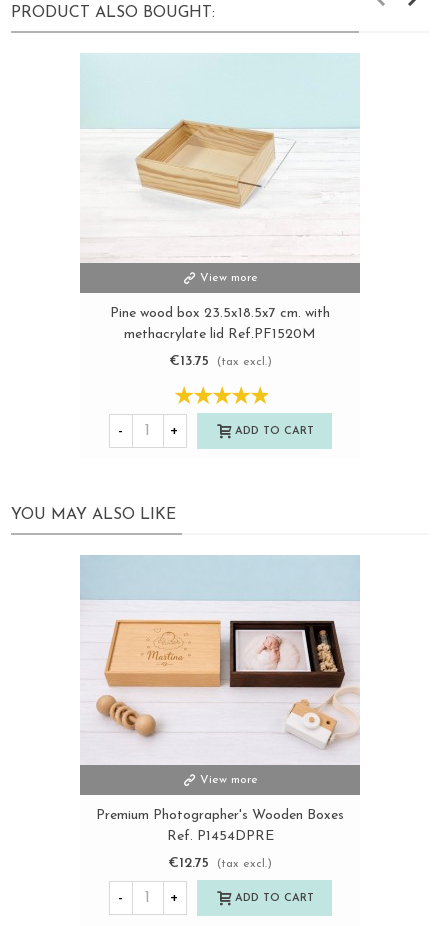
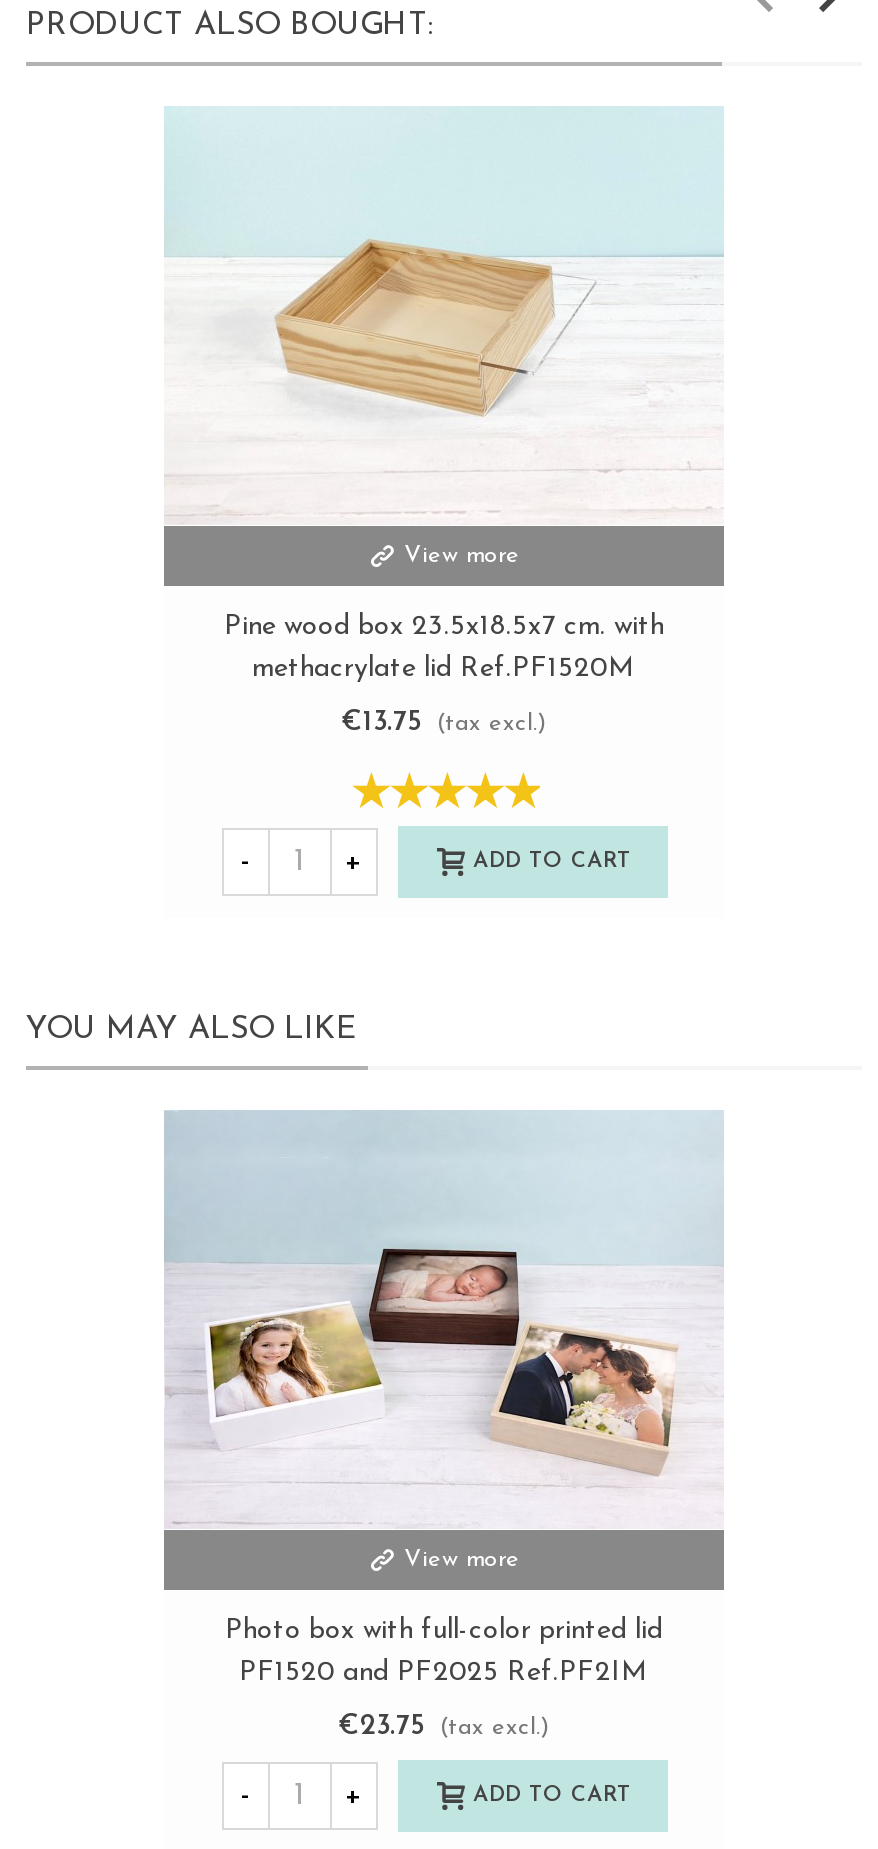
[81,600,360,752] [image] -> [164,1202,722,1504] [image]
[96,808,344,844] Premium Photographer's Wooden Boxes | Ref. P1454DPRE -> [225,1616,663,1688] Photo box with full-color printed lid | PF1520 and PF2025 Ref.PF2IM
[168,856,272,871] €12.75 (tax excl.) -> [338,1712,550,1742] €23.75 (tax excl.)

